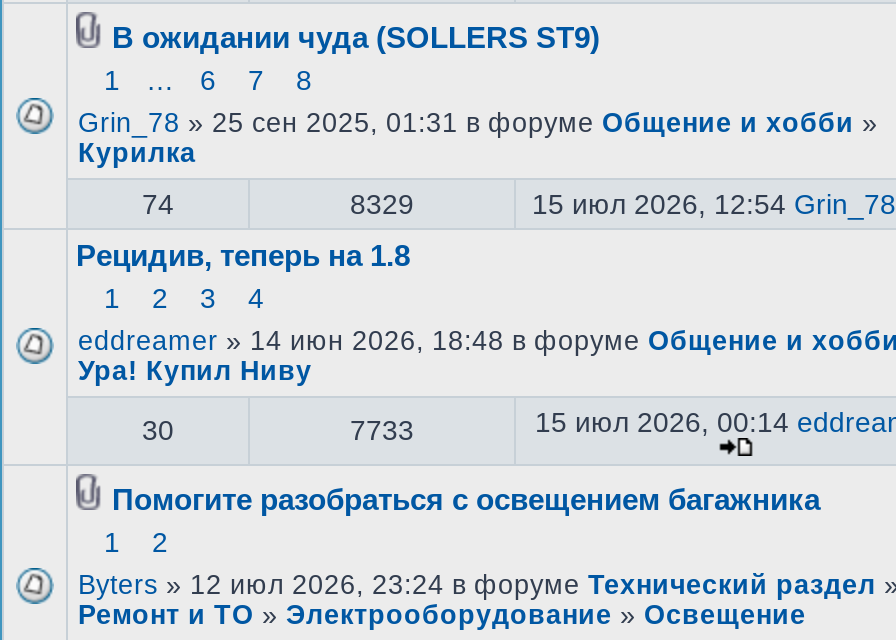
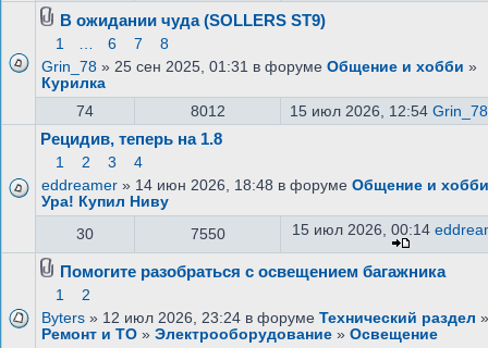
[350,188,414,220] 8329 -> [190,102,225,120] 8012
[350,414,414,446] 7733 -> [190,225,225,243] 7550

